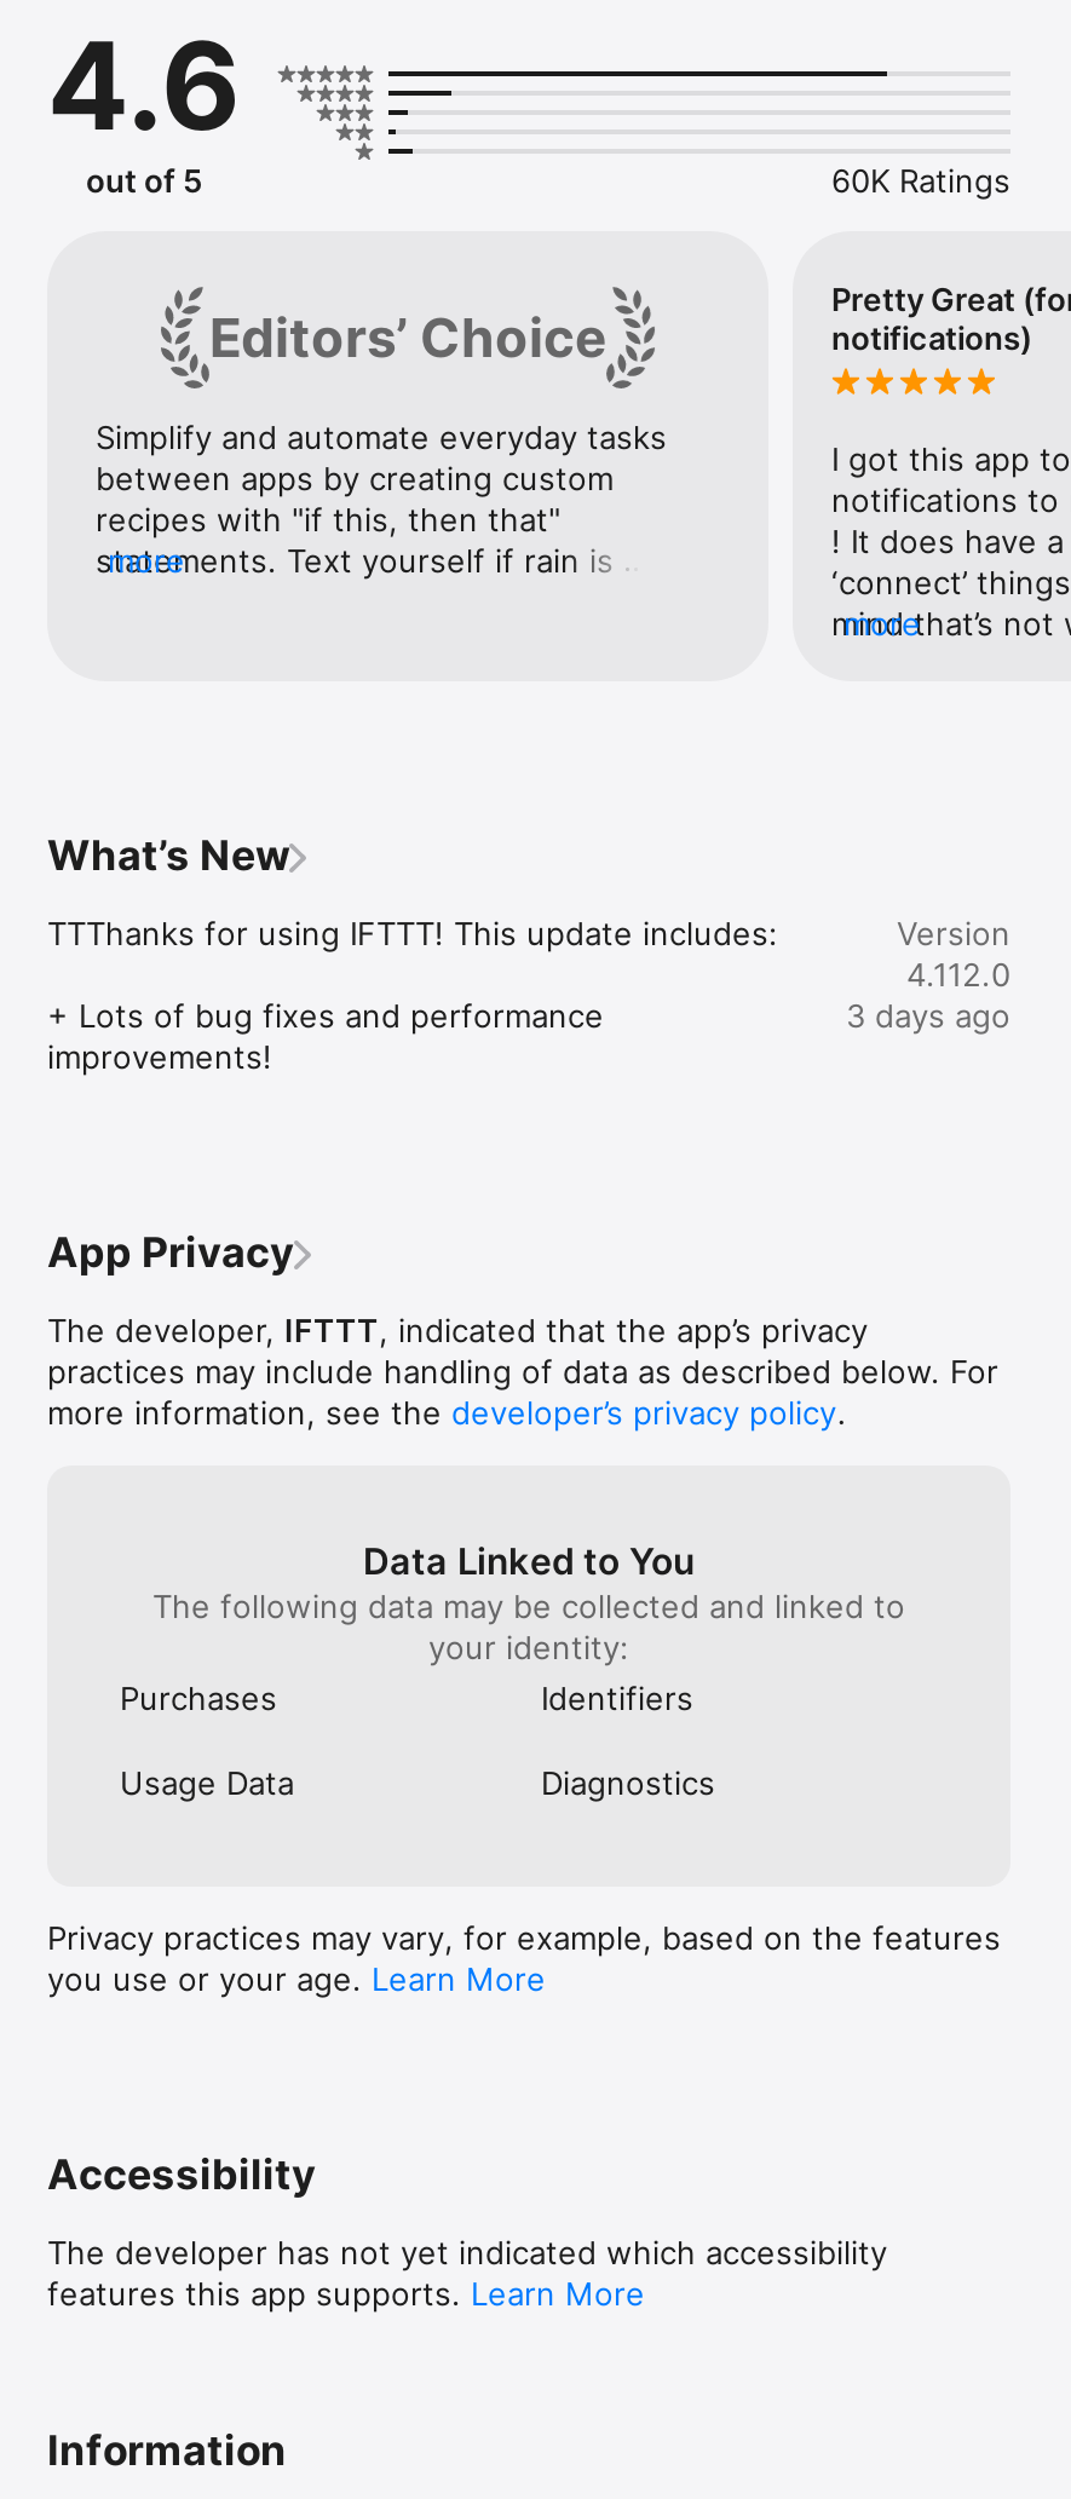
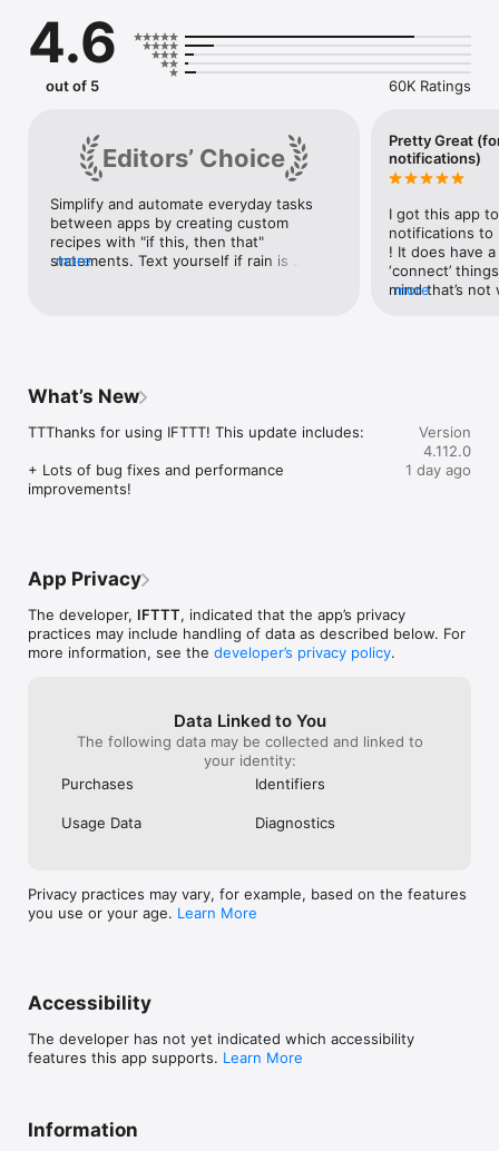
[846,996,1010,1035] 3 days ago -> [405,461,471,479] 1 day ago

